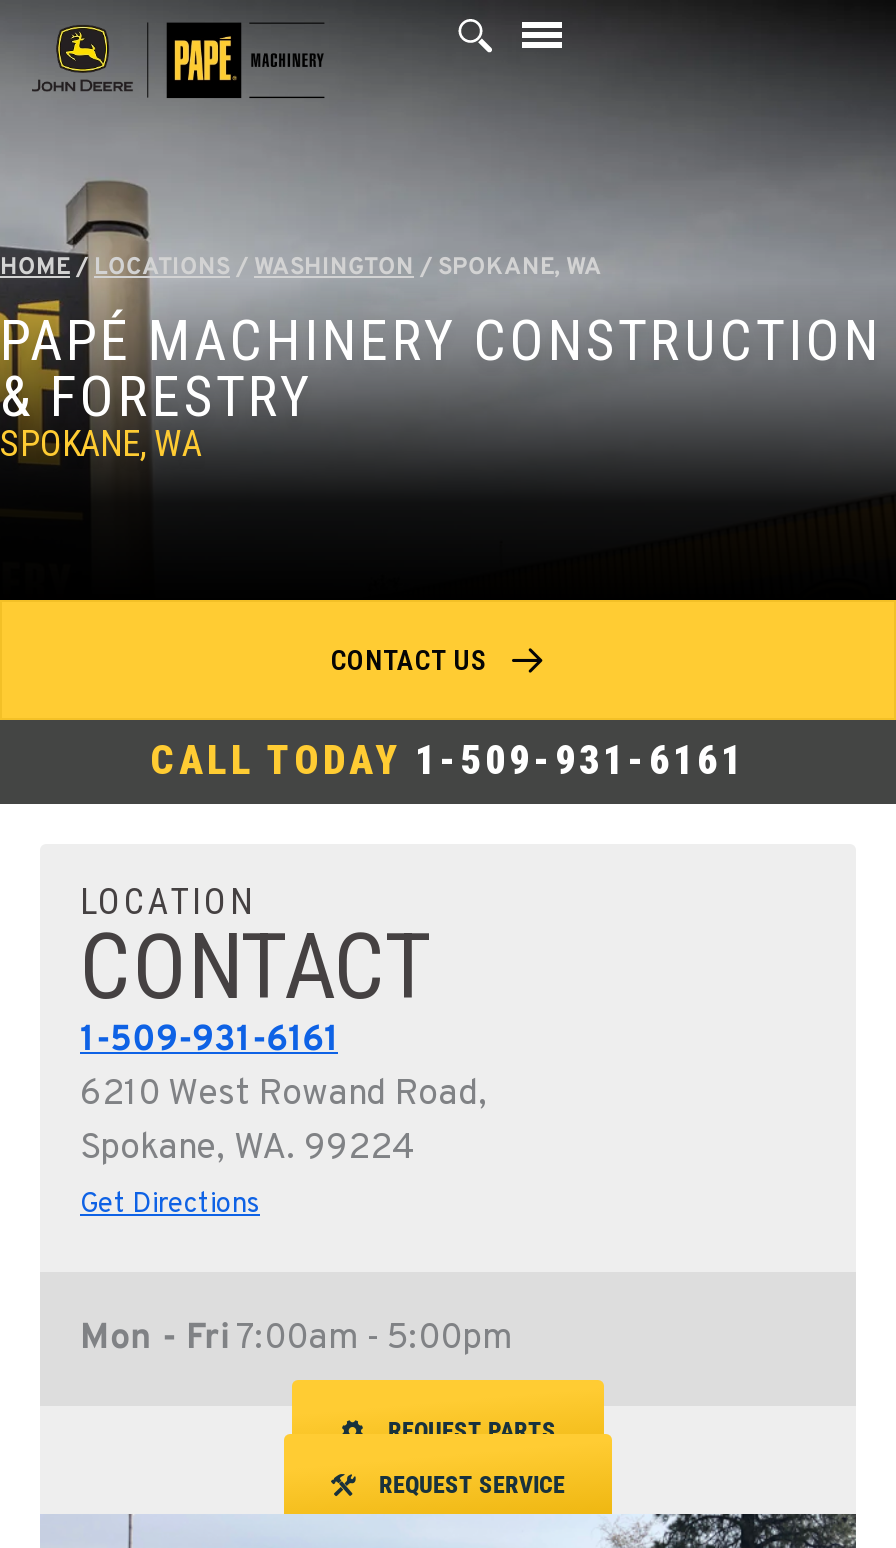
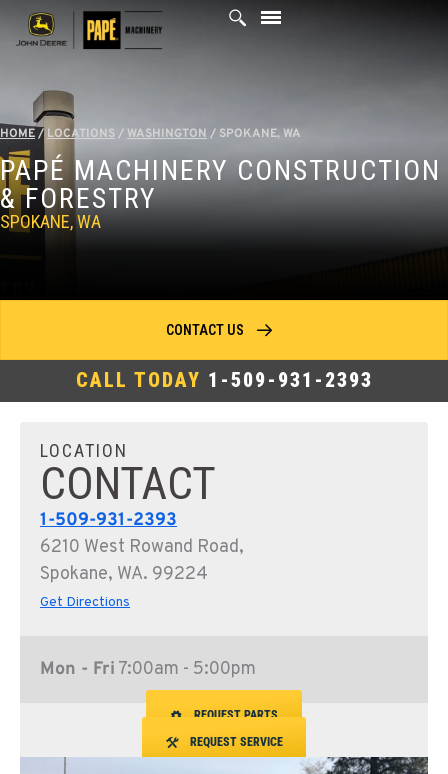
[151,736,745,784] CALL TODAY 1-509-931-6161 -> [75,368,372,392] CALL TODAY 1-509-931-2393
[80,1018,338,1064] 1-509-931-6161 -> [40,509,177,532] 1-509-931-2393

